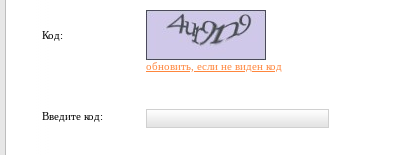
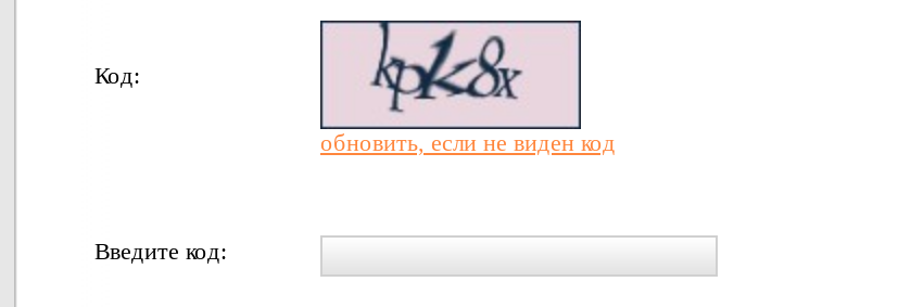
[146,9,266,58] [image] -> [327,18,574,123] [image]

